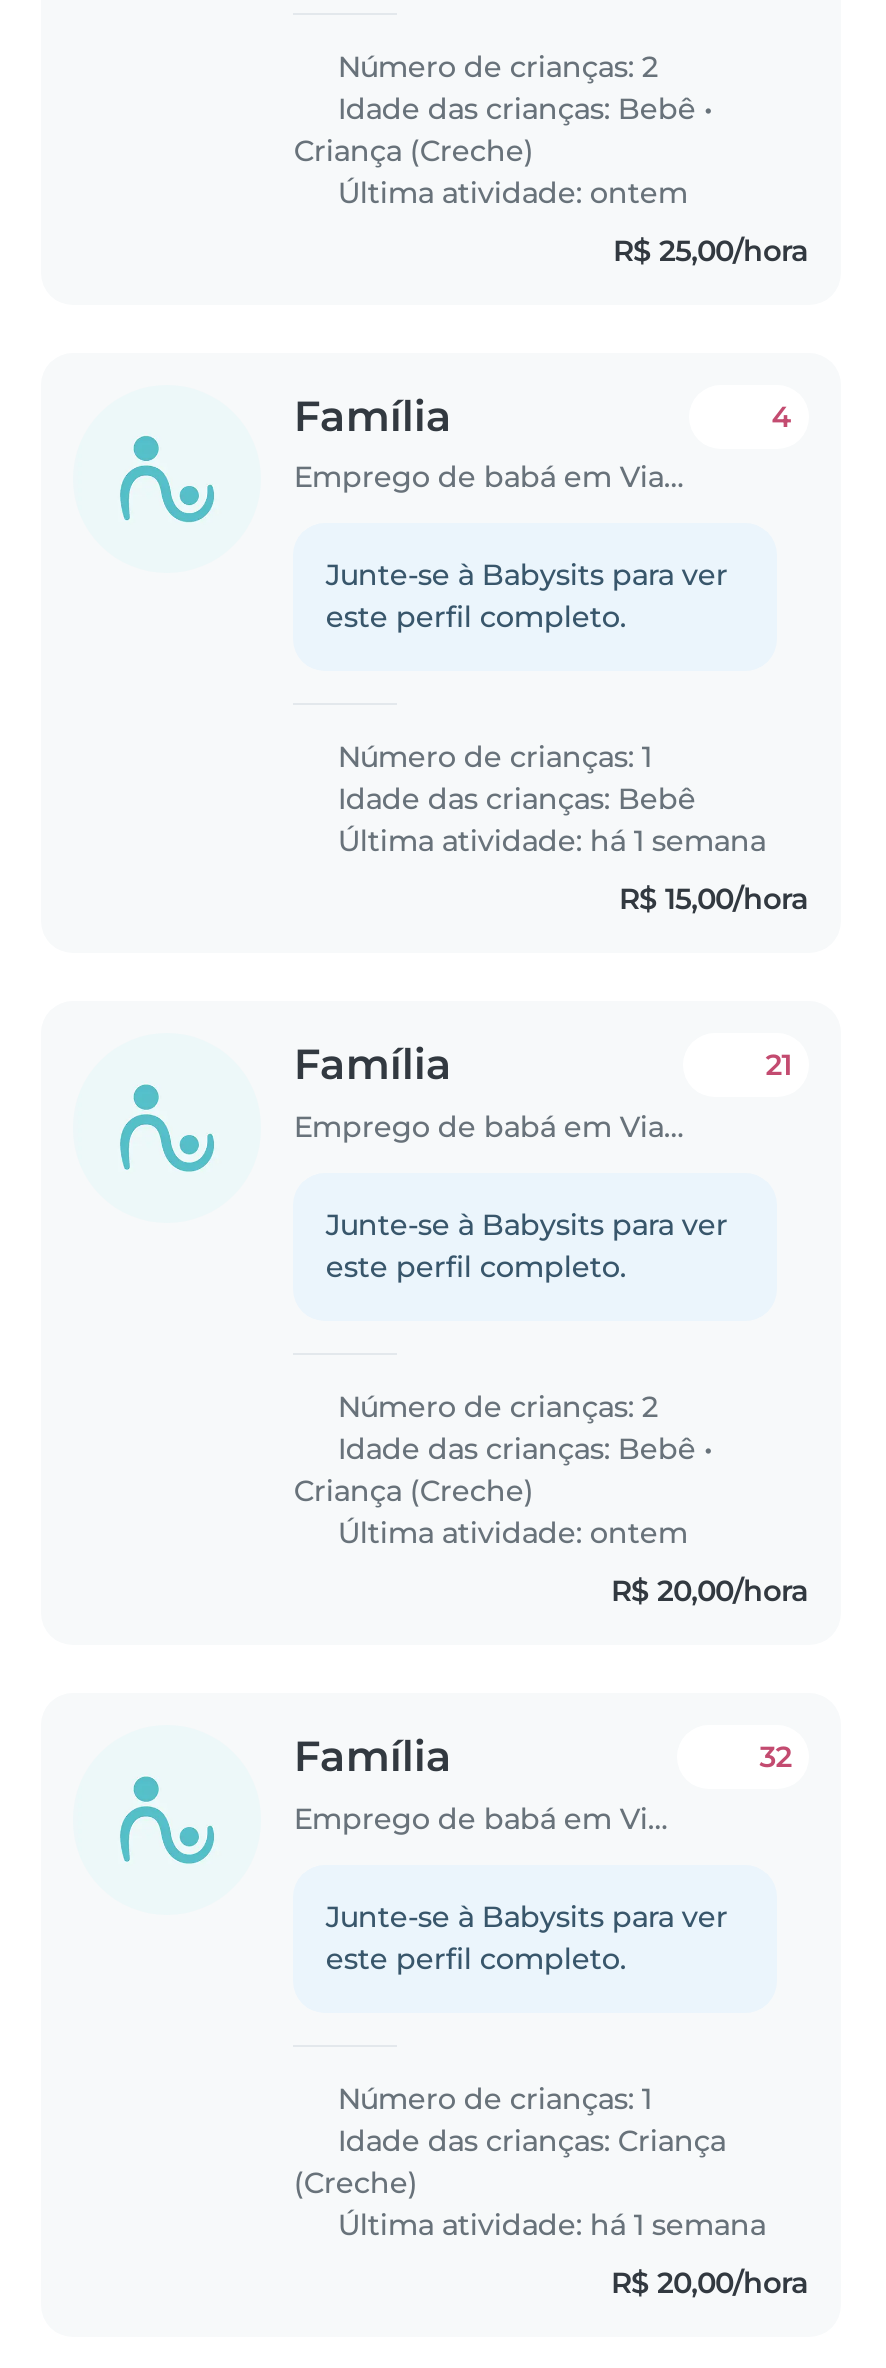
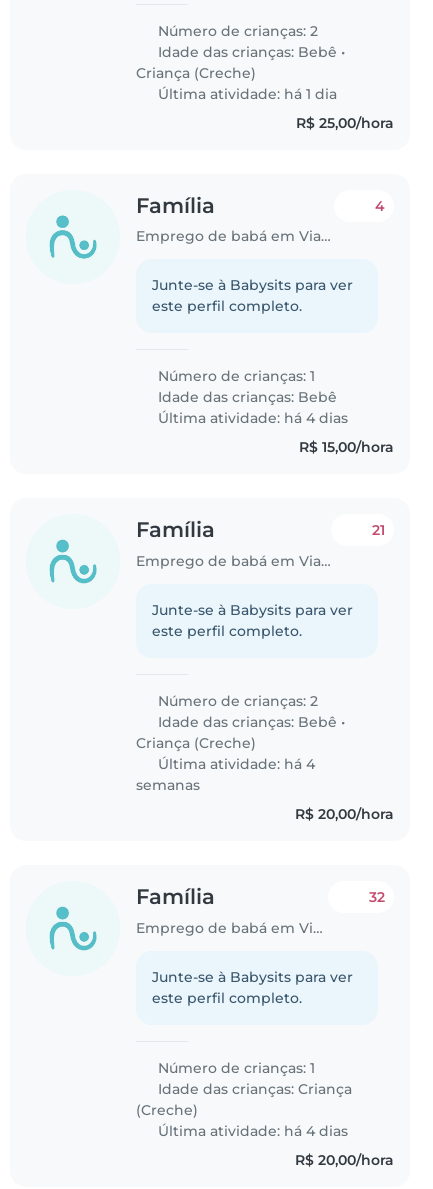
[330,174,688,210] Última atividade: ontem -> [154,85,337,103] Última atividade: há 1 dia
[330,824,766,860] Última atividade: há 1 semana -> [154,409,348,427] Última atividade: há 4 dias
[330,1515,688,1551] Última atividade: ontem -> [136,755,315,794] Última atividade: há 4 | semanas
[330,2207,766,2243] Última atividade: há 1 semana -> [154,1122,348,1140] Última atividade: há 4 dias

